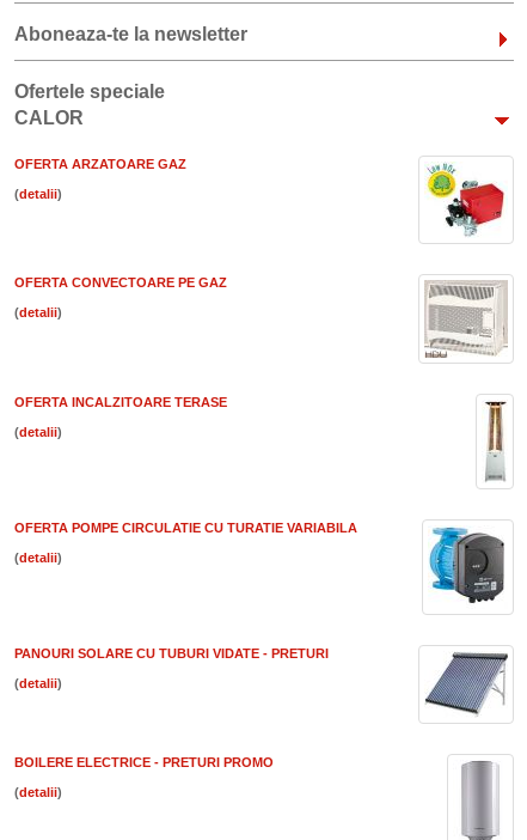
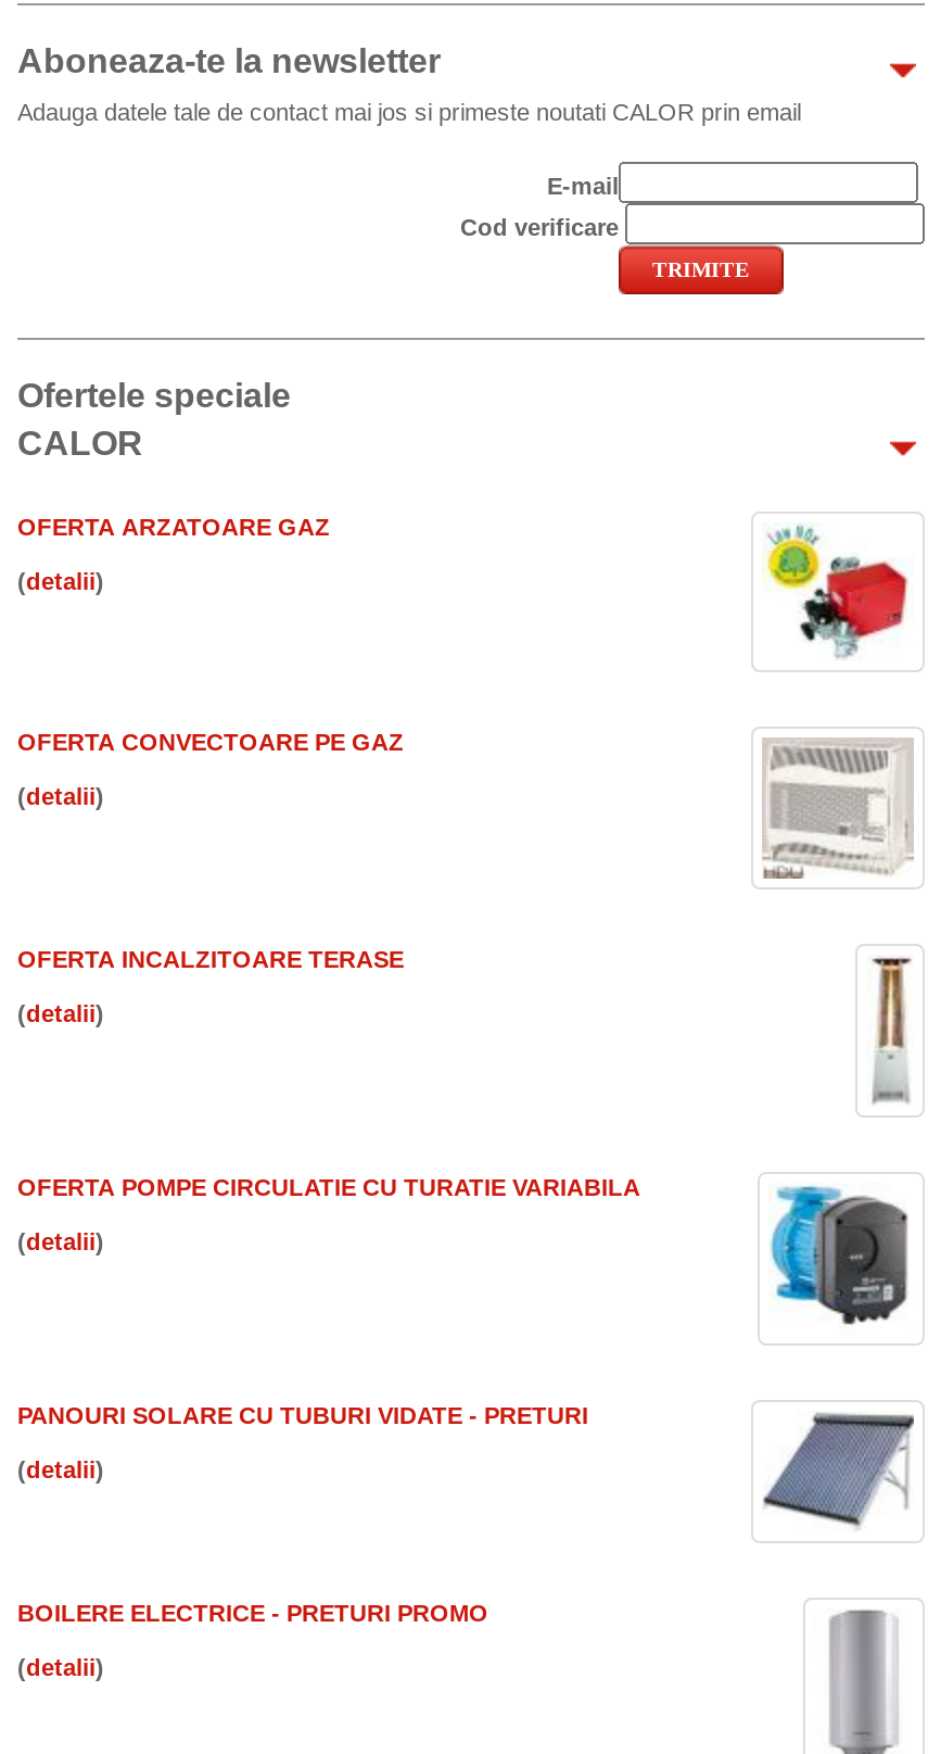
none -> [17,99,927,296] [image] | Adauga datele tale de contact mai jos si primeste noutati CALOR prin email | E-mail | Cod verificare

